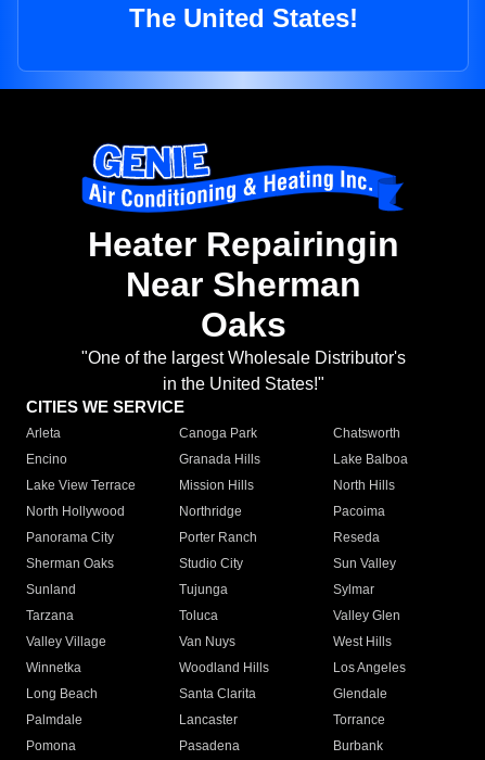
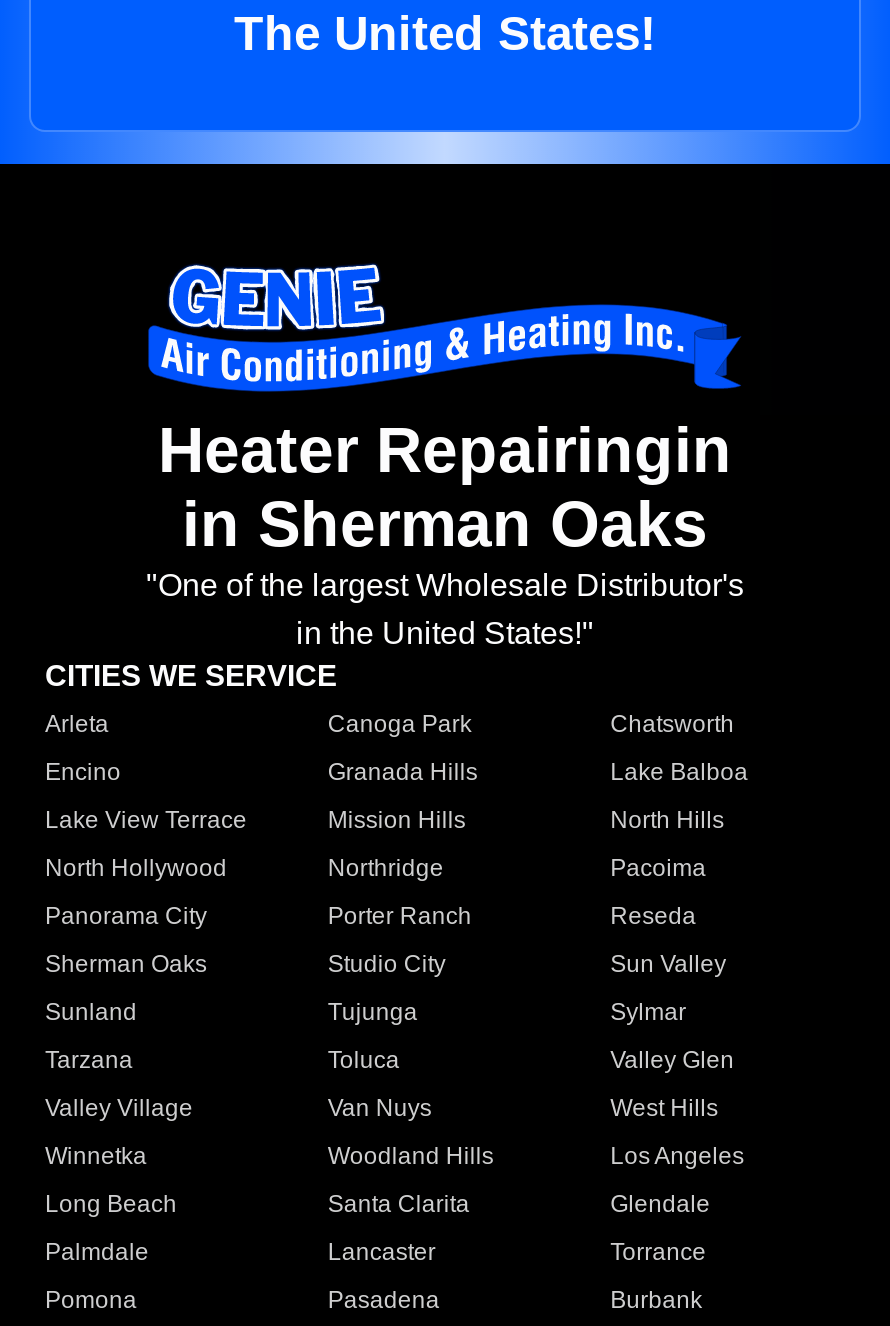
[125,265,361,344] Near Sherman | Oaks -> [182,489,708,561] in Sherman Oaks

